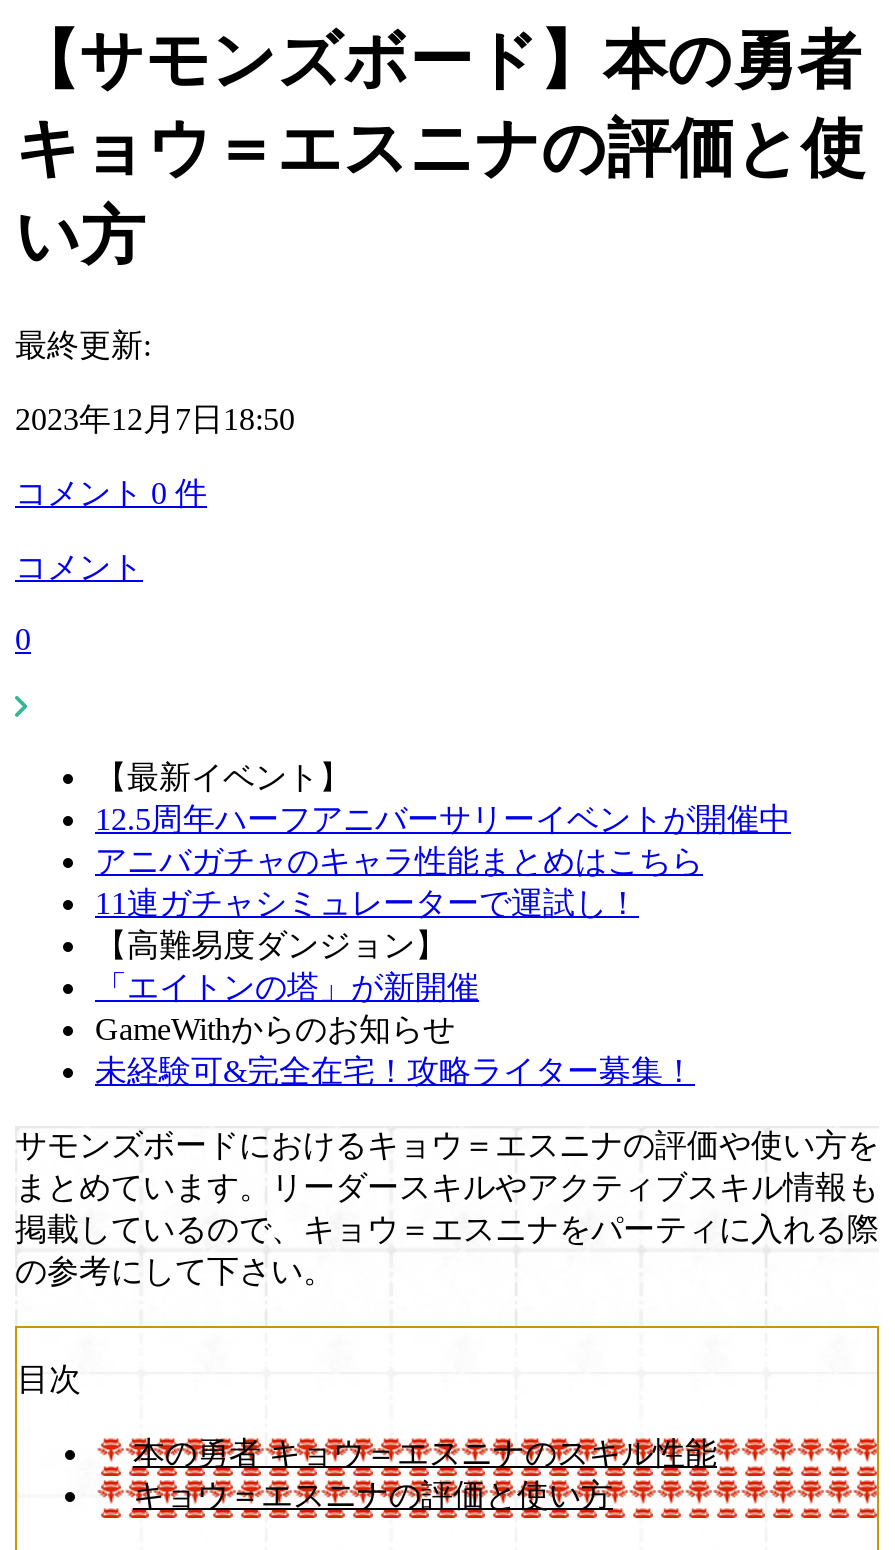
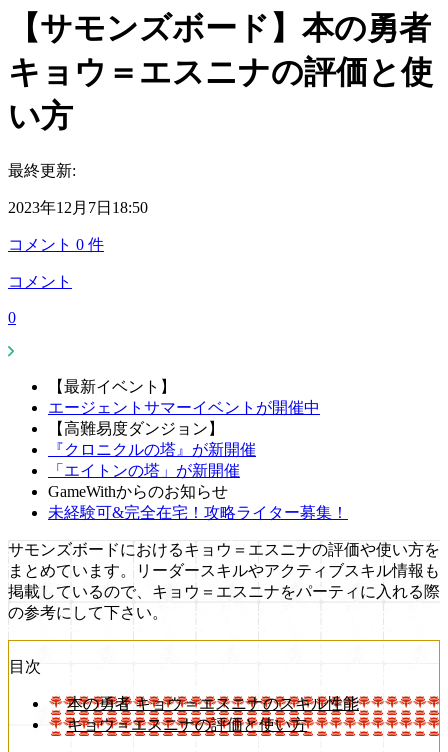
[95,802,791,920] 12.5周年ハーフアニバーサリーイベントが開催中 | アニバガチャのキャラ性能まとめはこちら | 11連ガチャシミュレーターで運試し！ -> [48,399,320,416] エージェントサマーイベントが開催中
moved [95,928,447,962] -> [48,420,224,437]: 【高難易度ダンジョン】
none -> [48,441,256,458] 『クロニクルの塔』が新開催

